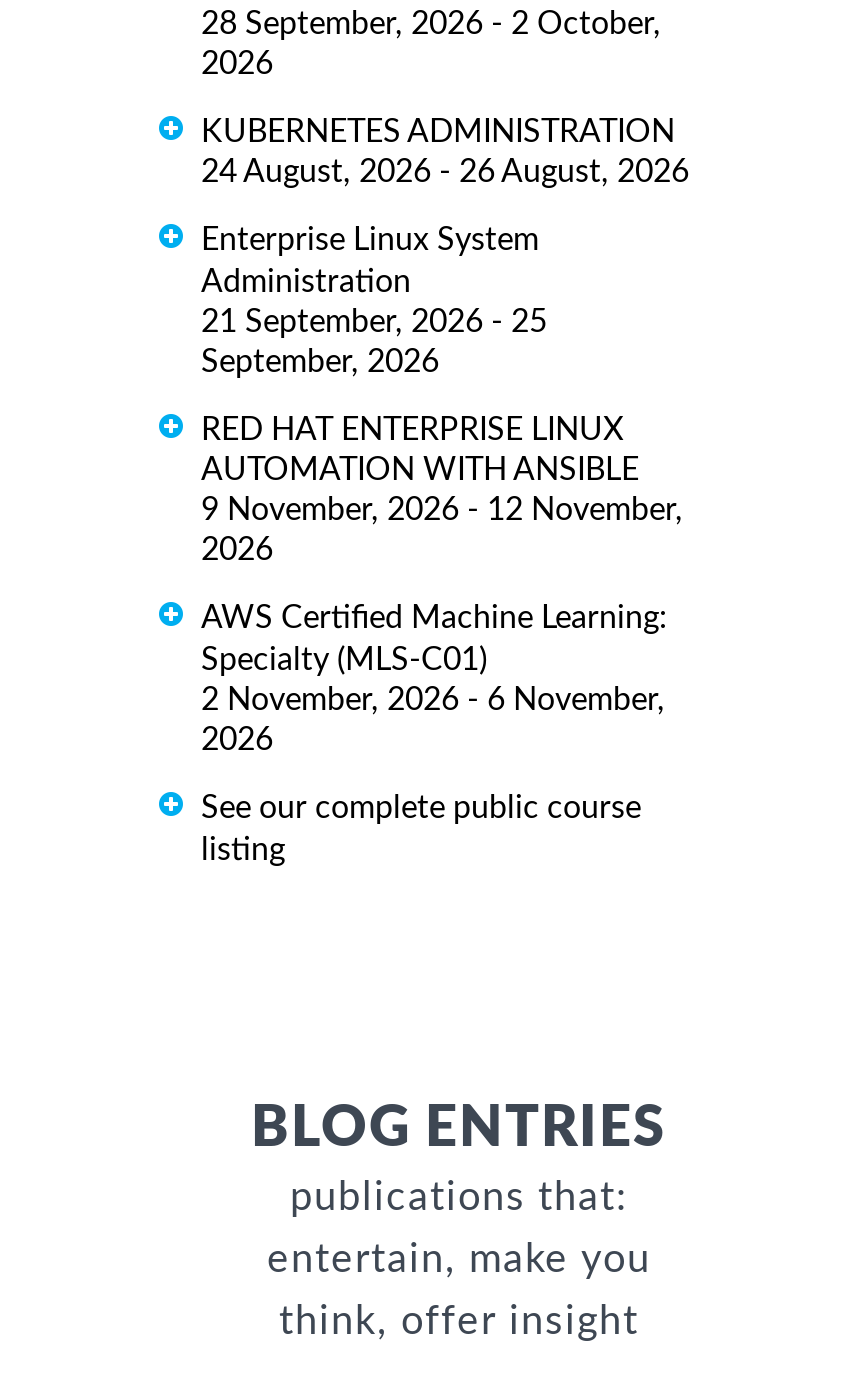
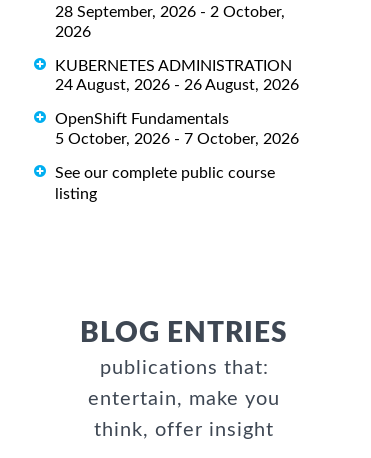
[201,223,683,756] Enterprise Linux System | Administration | 21 September, 2026 - 25 | September, 2026 | RED HAT ENTERPRISE LINUX | AUTOMATION WITH ANSIBLE | 9 November, 2026 - 12 November, | 2026 | AWS Certified Machine Learning: | Specialty (MLS-C01) | 2 November, 2026 - 6 November, | 2026 -> [55,111,299,147] OpenShift Fundamentals | 5 October, 2026 - 7 October, 2026

